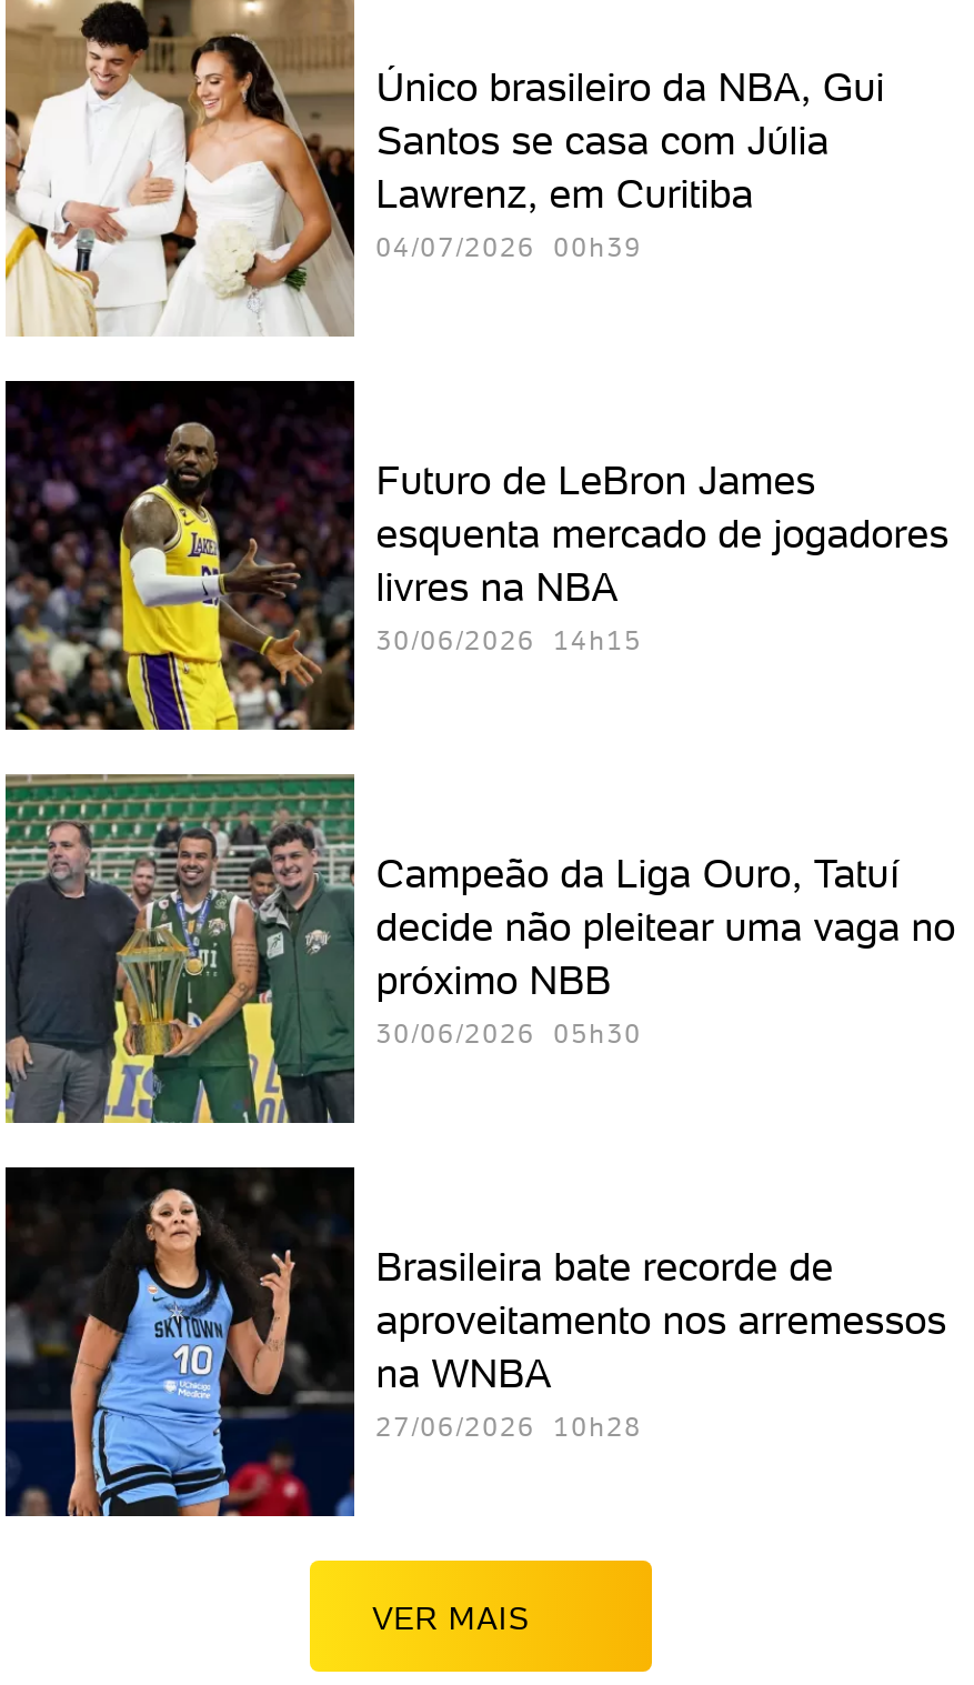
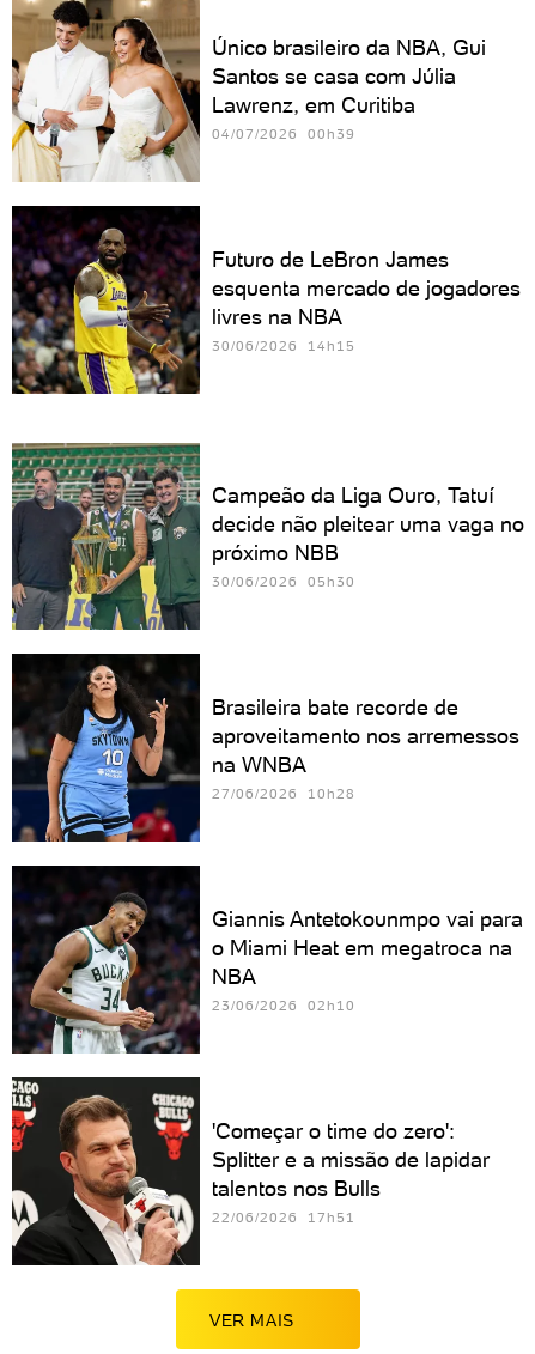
none -> [11,866,523,1055] [image] | Giannis Antetokounmpo vai para | o Miami Heat em megatroca na | NBA | 23/06/2026 02h10
none -> [11,1079,489,1267] [image] | 'Começar o time do zero': | Splitter e a missão de lapidar | talentos nos Bulls | 22/06/2026 17h51

